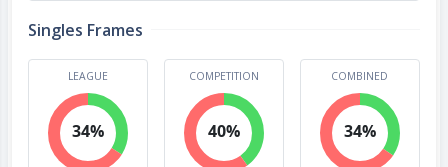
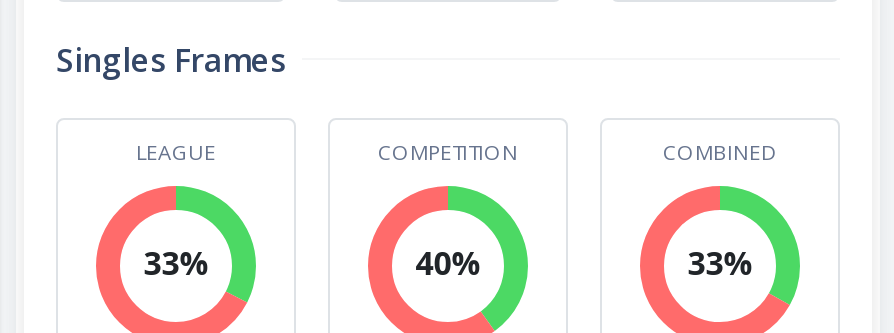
[72,120,104,142] 34% -> [143,240,208,283] 33%
[344,120,376,142] 34% -> [687,240,752,283] 33%

